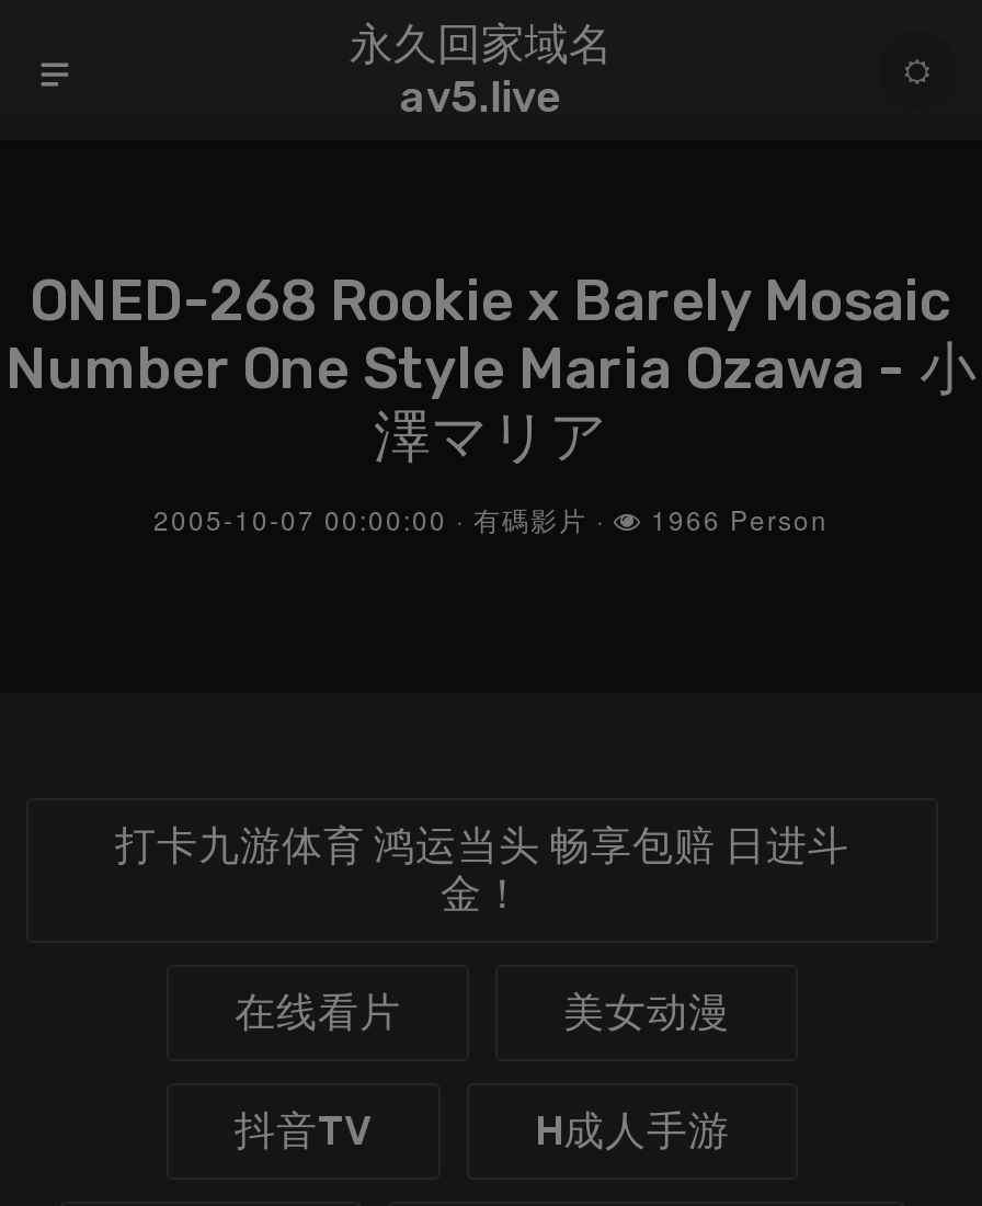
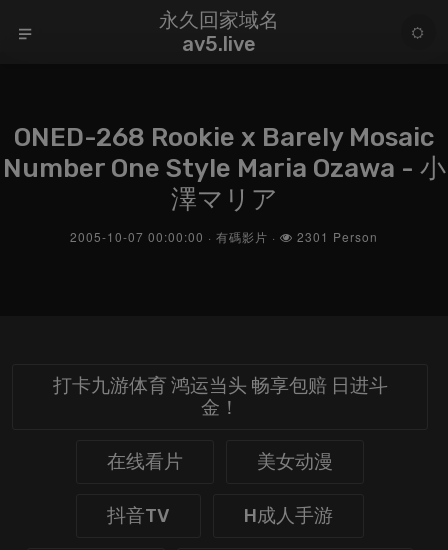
[153,500,829,537] 2005-10-07 00:00:00 · 有碼影片 · 1966 Person -> [70,228,378,245] 2005-10-07 00:00:00 · 有碼影片 · 2301 Person

